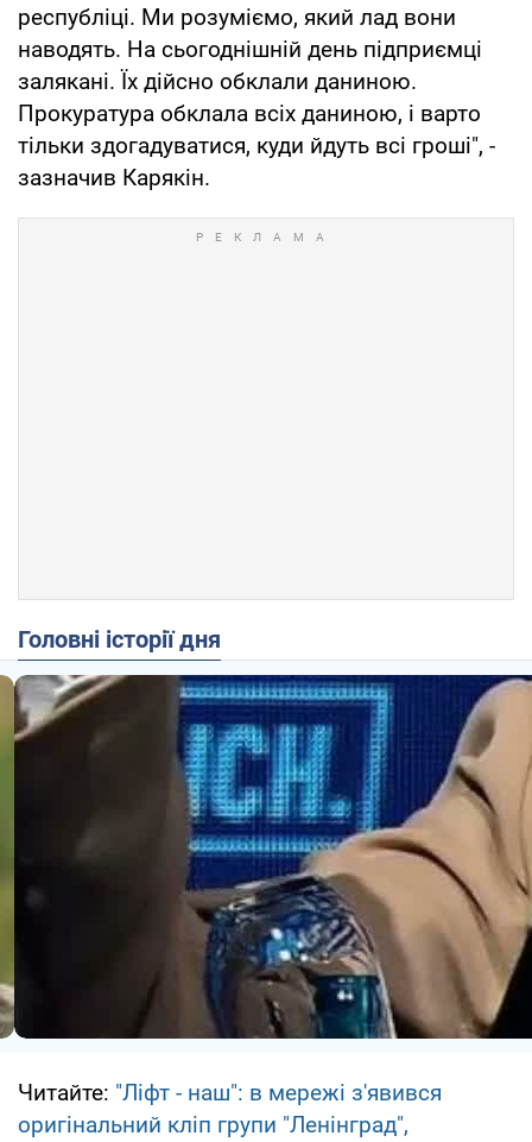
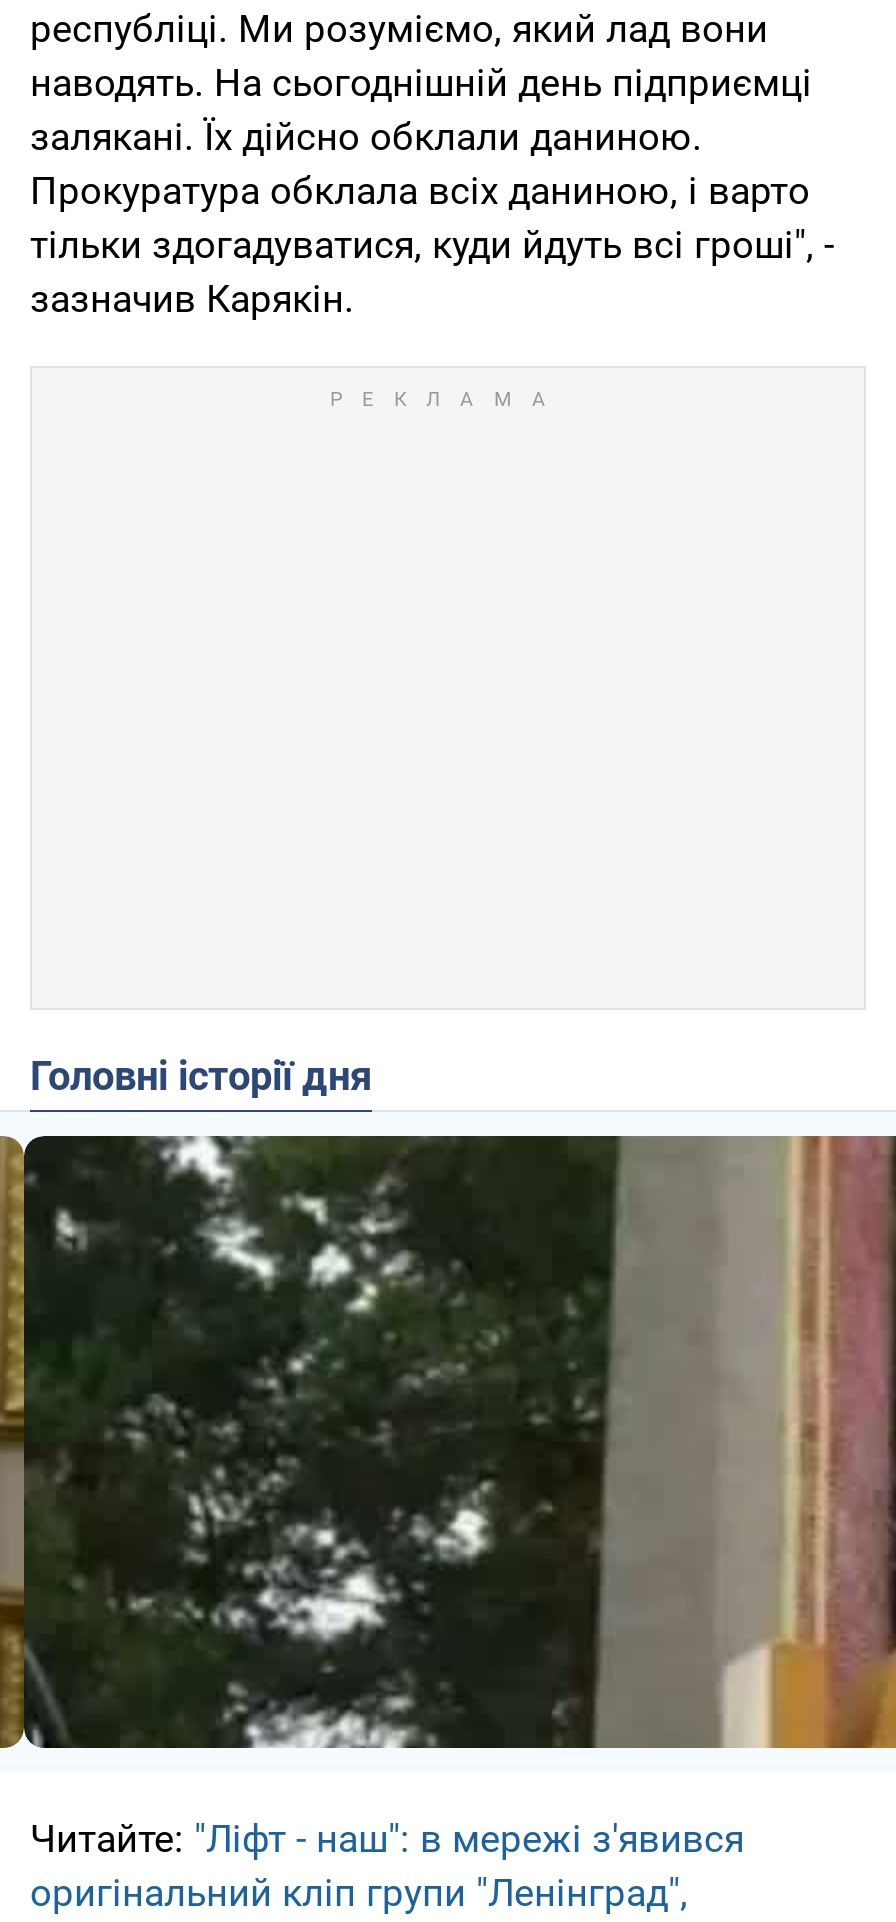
[4,674,528,1040] [image] -> [6,1134,890,1750] [image]

